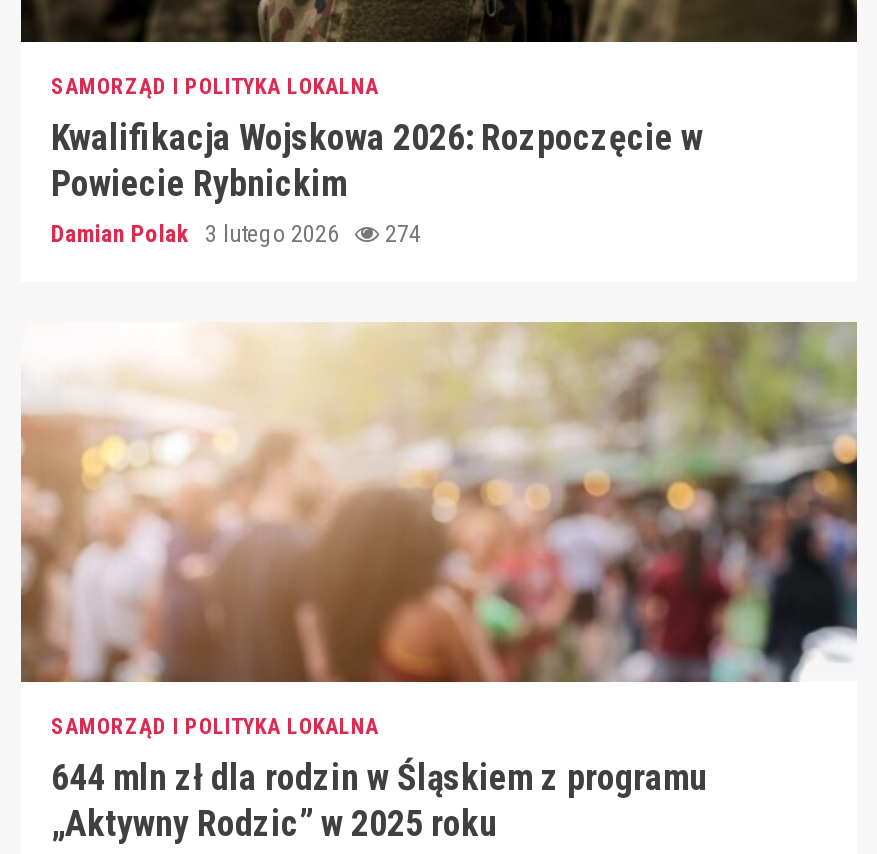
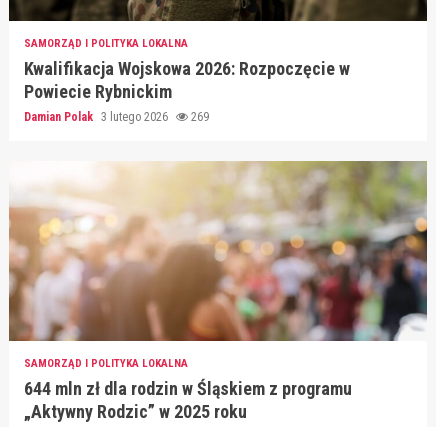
[51,220,421,248] Damian Polak 3 lutego 2026 274 -> [24,110,209,124] Damian Polak 3 lutego 2026 269

